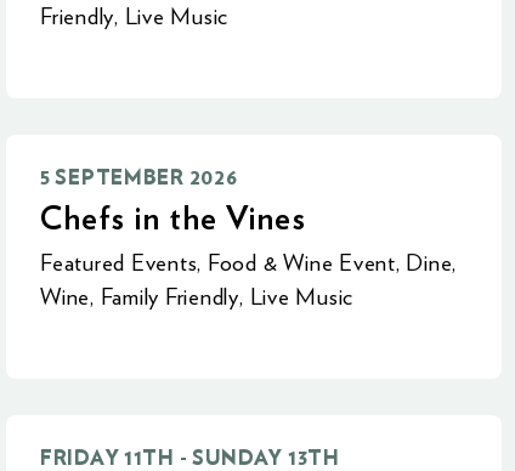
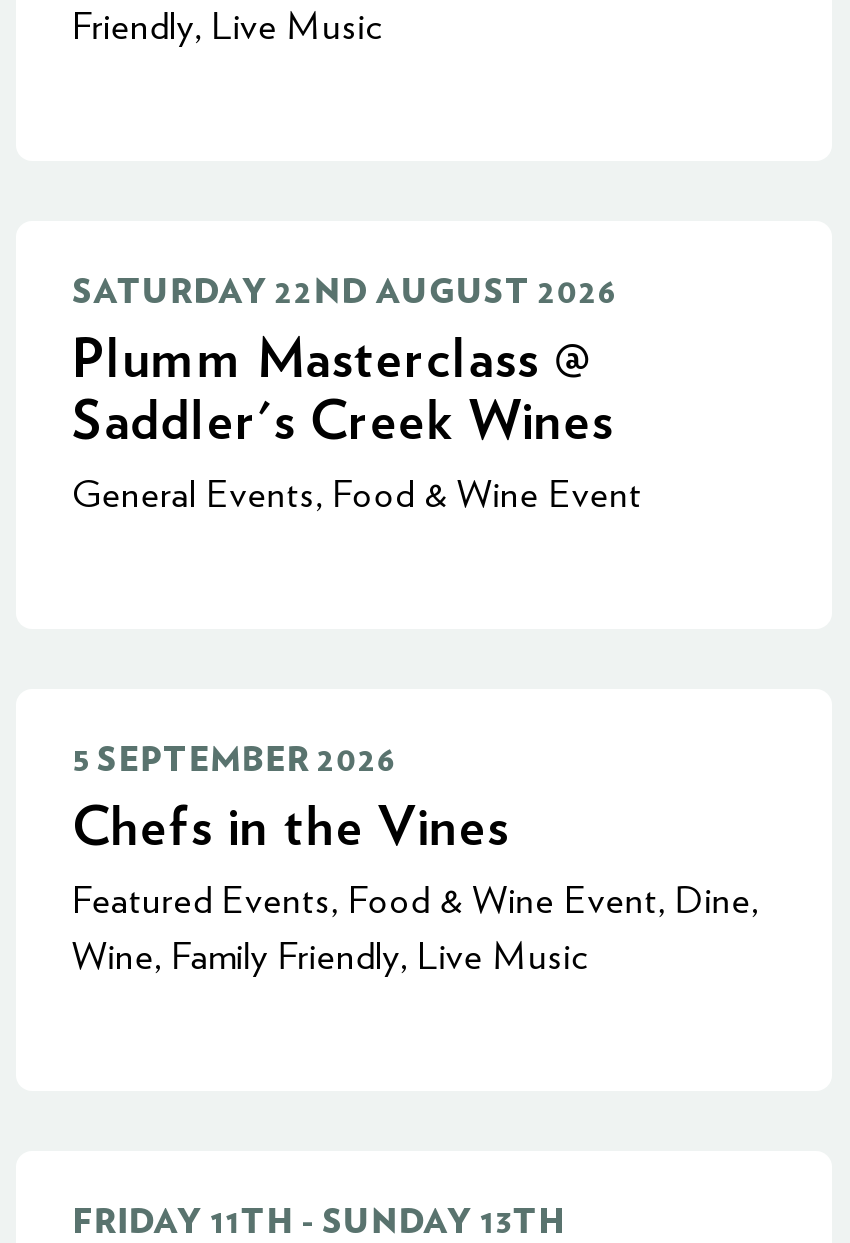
none -> [72,275,642,515] SATURDAY 22ND AUGUST 2026 | Plumm Masterclass @ | Saddler's Creek Wines | General Events, Food & Wine Event

